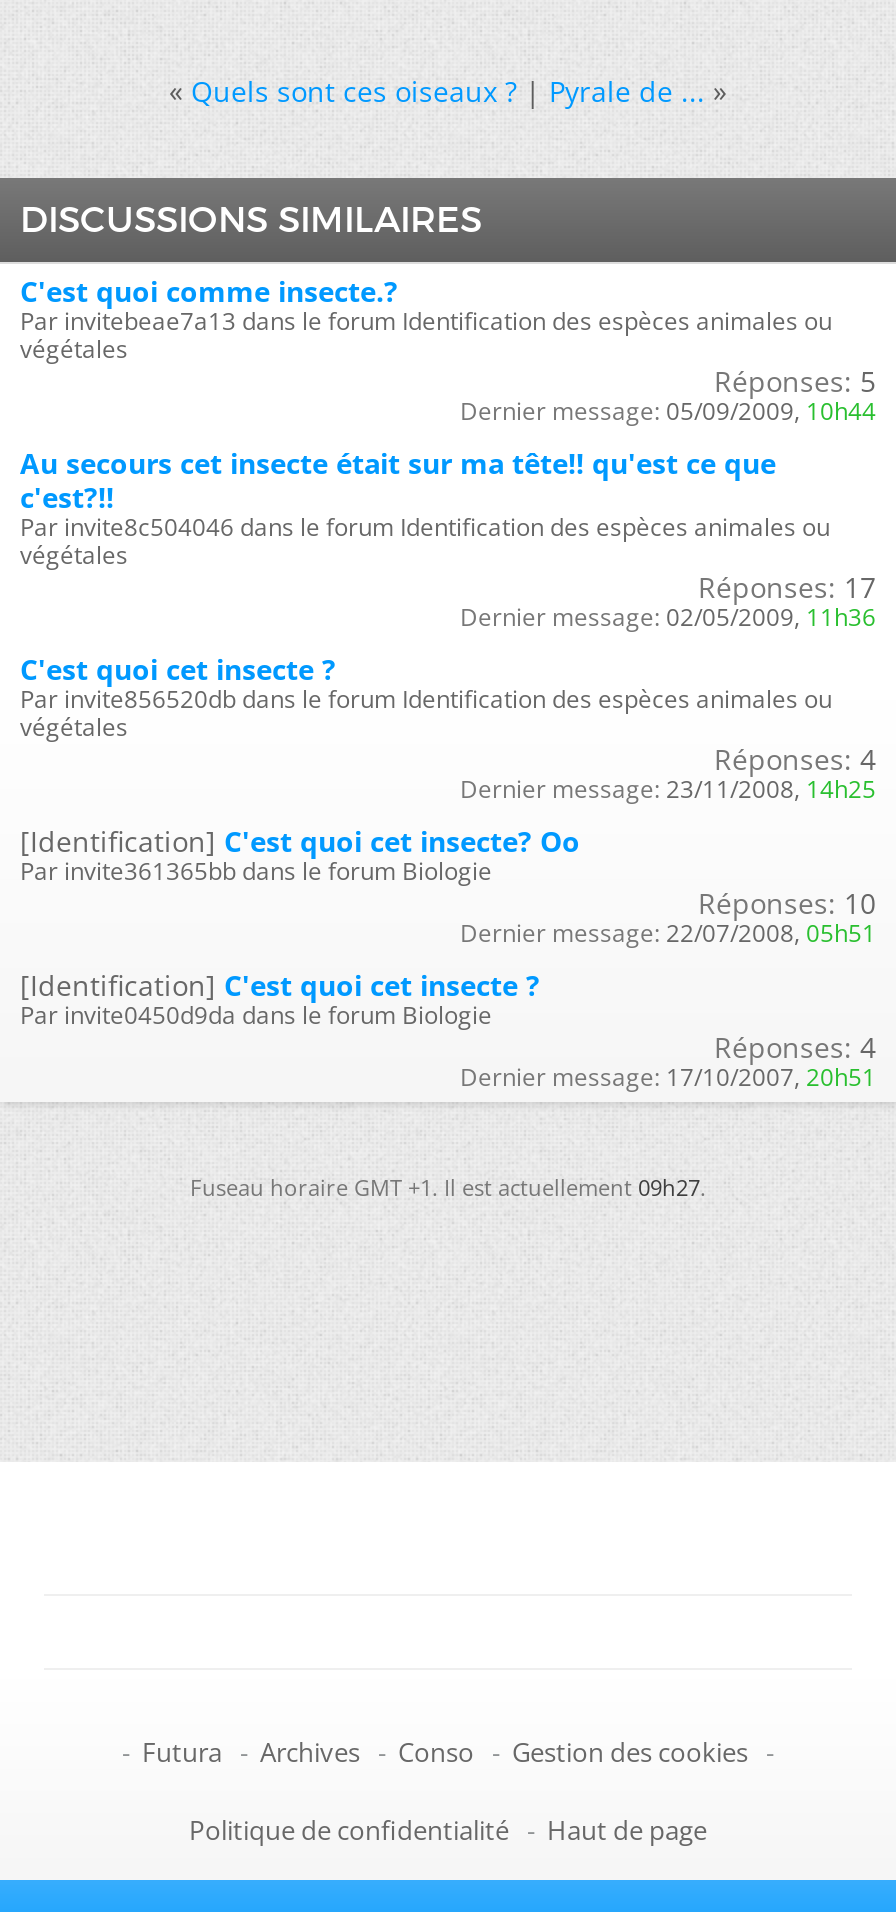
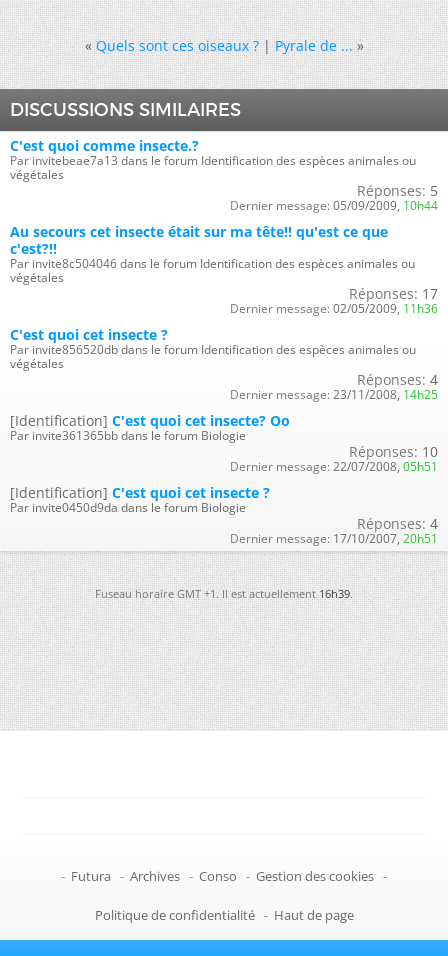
[190,1172,706,1202] Fuseau horaire GMT +1. Il est actuellement 09h27. -> [95,586,353,601] Fuseau horaire GMT +1. Il est actuellement 16h39.

